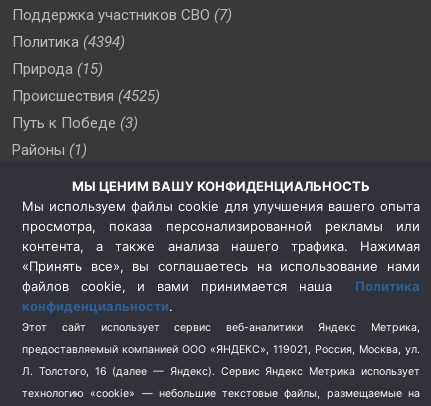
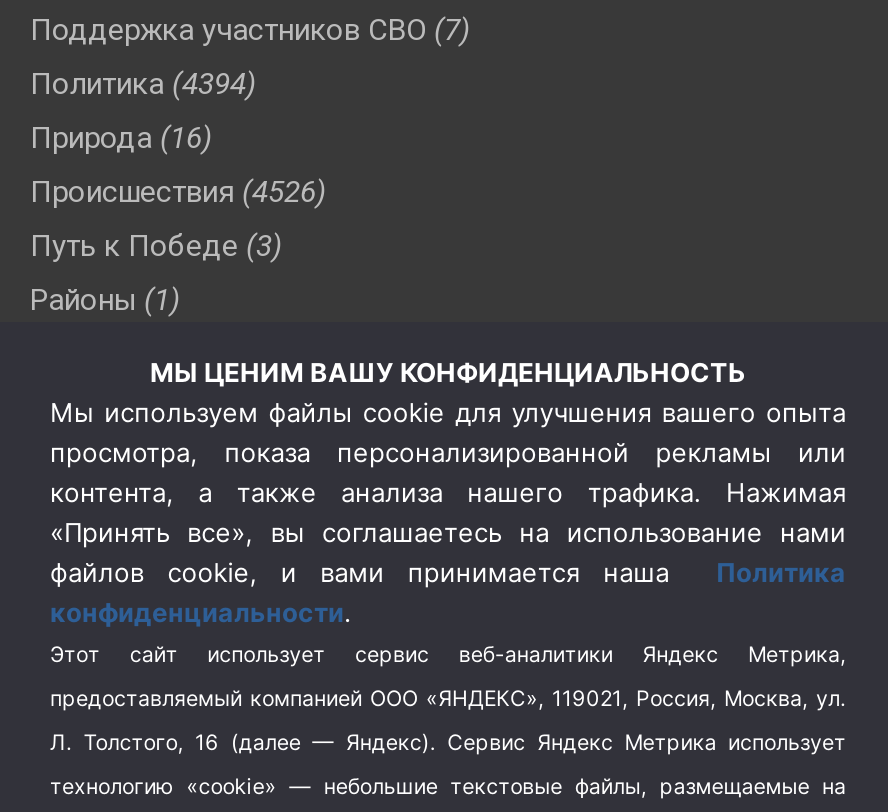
[12,59,103,77] Природа (15) -> [30,119,212,155] Природа (16)
[12,86,160,104] Происшествия (4525) -> [30,173,326,209] Происшествия (4526)

